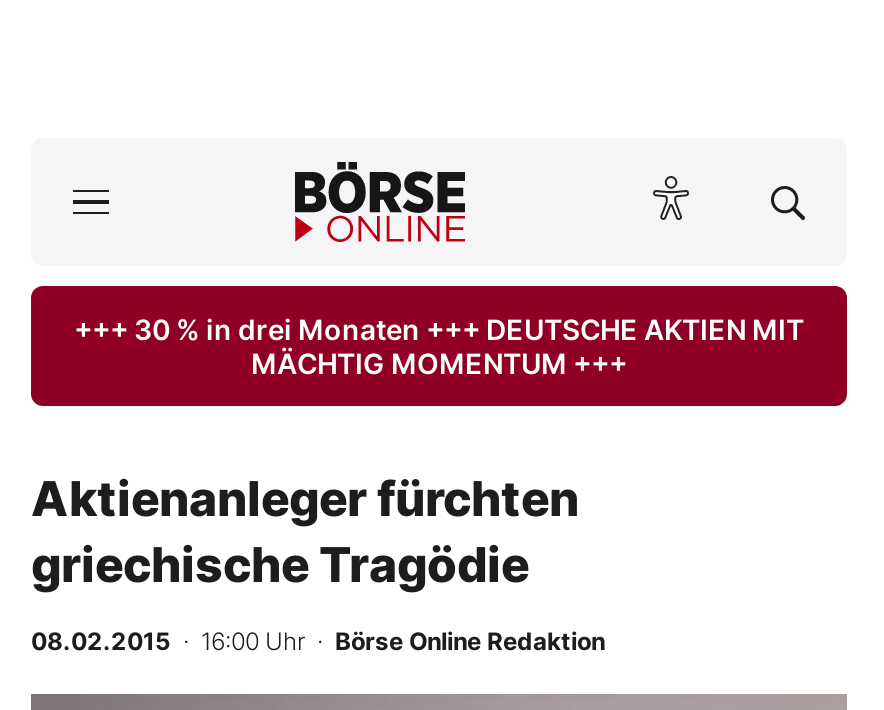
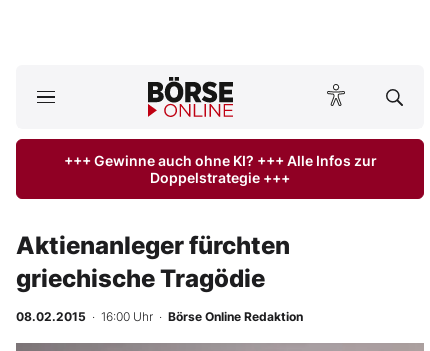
[74,312,804,380] +++ 30 % in drei Monaten +++ DEUTSCHE AKTIEN MIT | MÄCHTIG MOMENTUM +++ -> [63,152,376,186] +++ Gewinne auch ohne KI? +++ Alle Infos zur | Doppelstrategie +++

